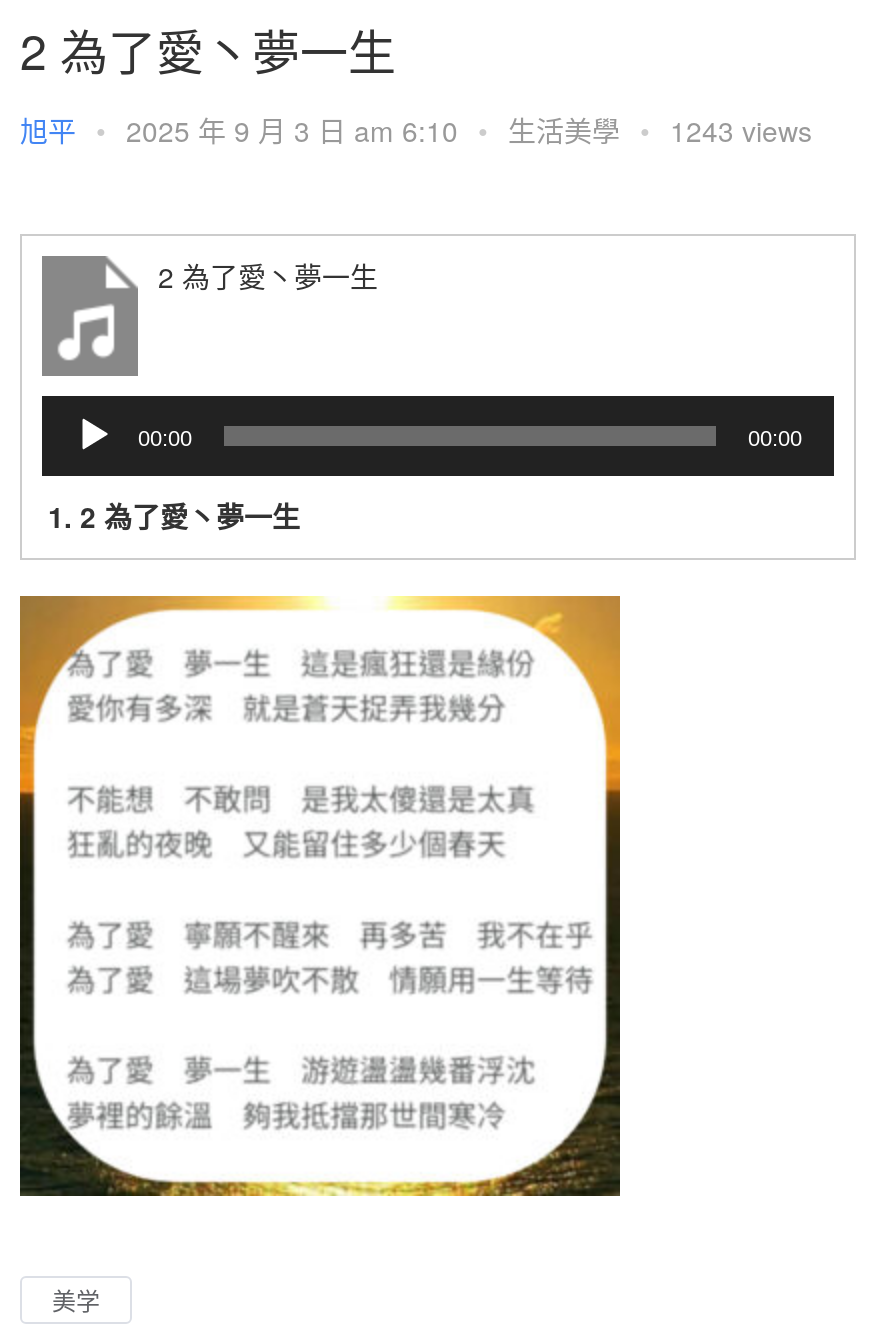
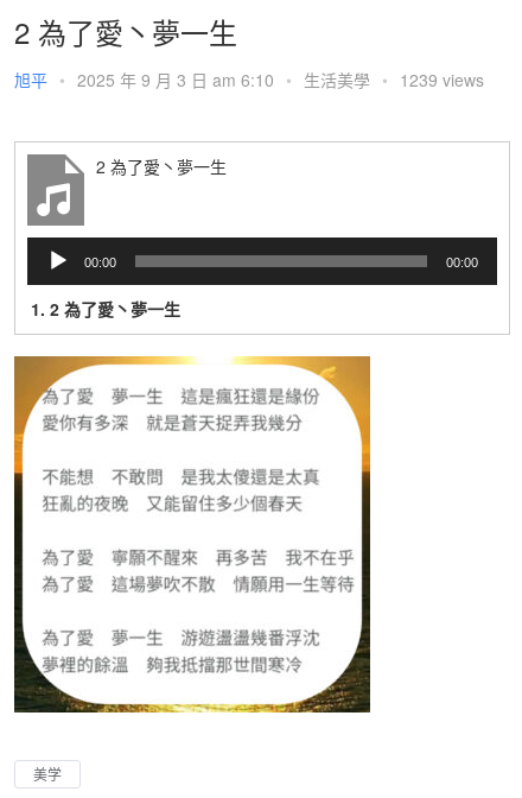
[20,110,812,150] 旭平 • 2025 年 9 月 3 日 am 6:10 • 生活美學 • 1243 views -> [14,68,484,91] 旭平 • 2025 年 9 月 3 日 am 6:10 • 生活美學 • 1239 views

